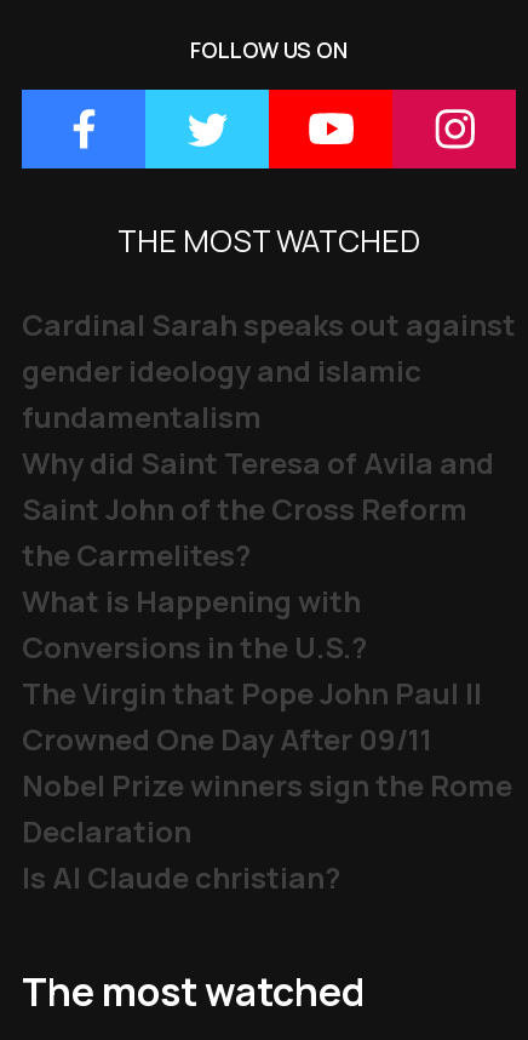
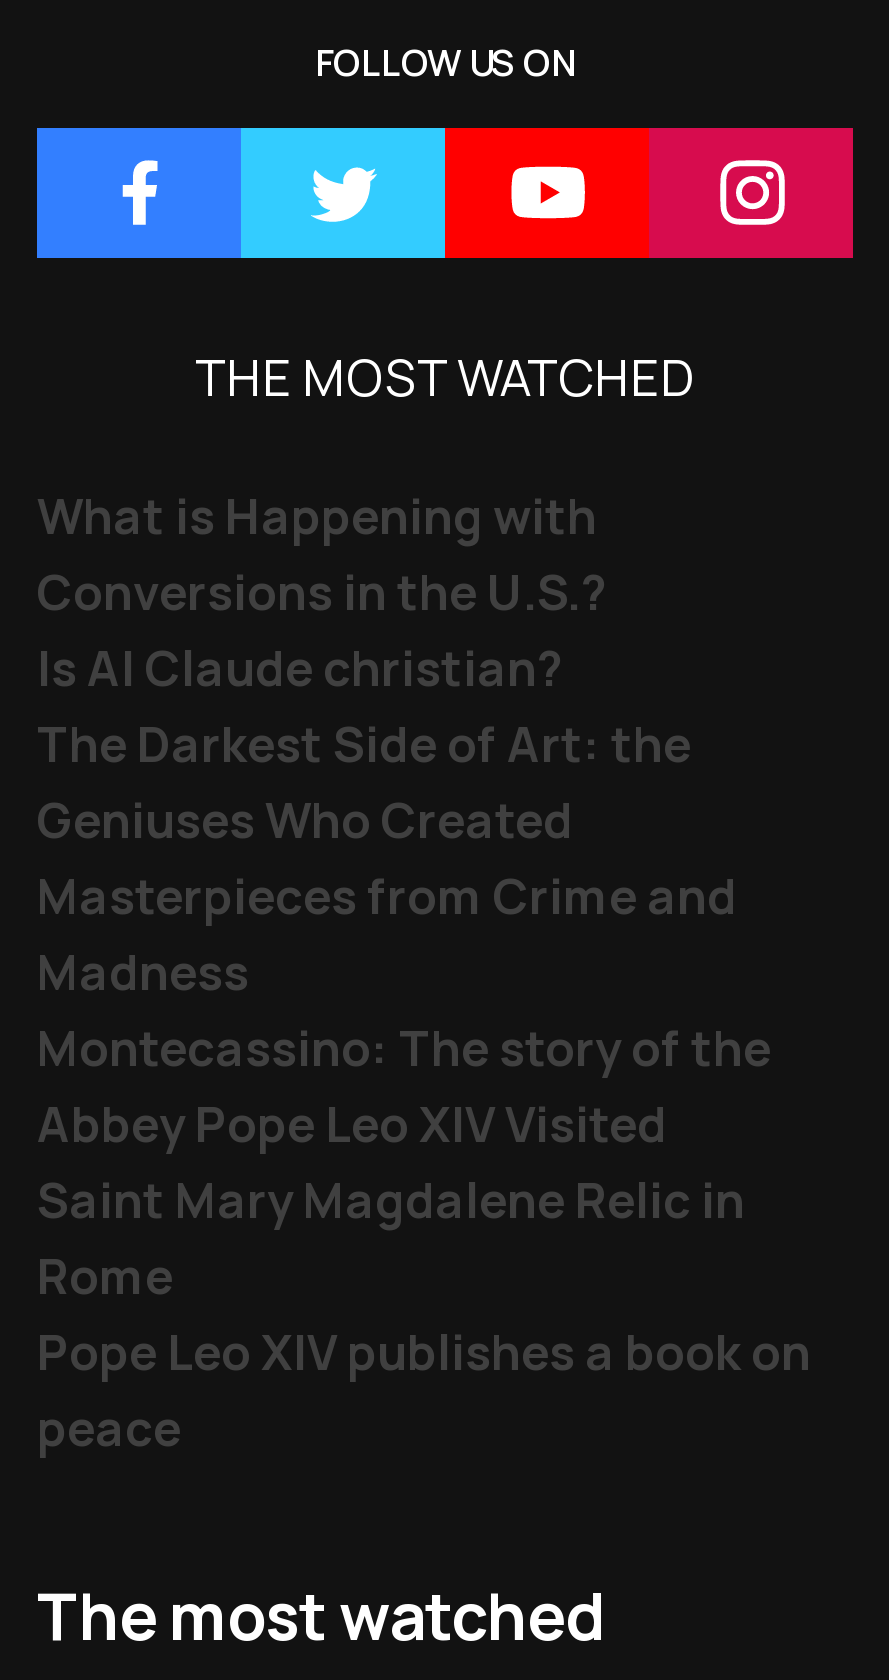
[22,304,516,575] Cardinal Sarah speaks out against | gender ideology and islamic | fundamentalism | Why did Saint Teresa of Avila and | Saint John of the Cross Reform | the Carmelites? -> none
moved [22,581,367,667] -> [37,482,607,624]: What is Happening with | Conversions in the U.S.?
[22,673,512,851] The Virgin that Pope John Paul II | Crowned One Day After 09/11 | Nobel Prize winners sign the Rome | Declaration -> none
moved [22,857,340,897] -> [37,634,563,700]: Is AI Claude christian?
none -> [37,710,811,1460] The Darkest Side of Art: the | Geniuses Who Created | Masterpieces from Crime and | Madness | Montecassino: The story of the | Abbey Pope Leo XIV Visited | Saint Mary Magdalene Relic in | Rome | Pope Leo XIV publishes a book on | peace

